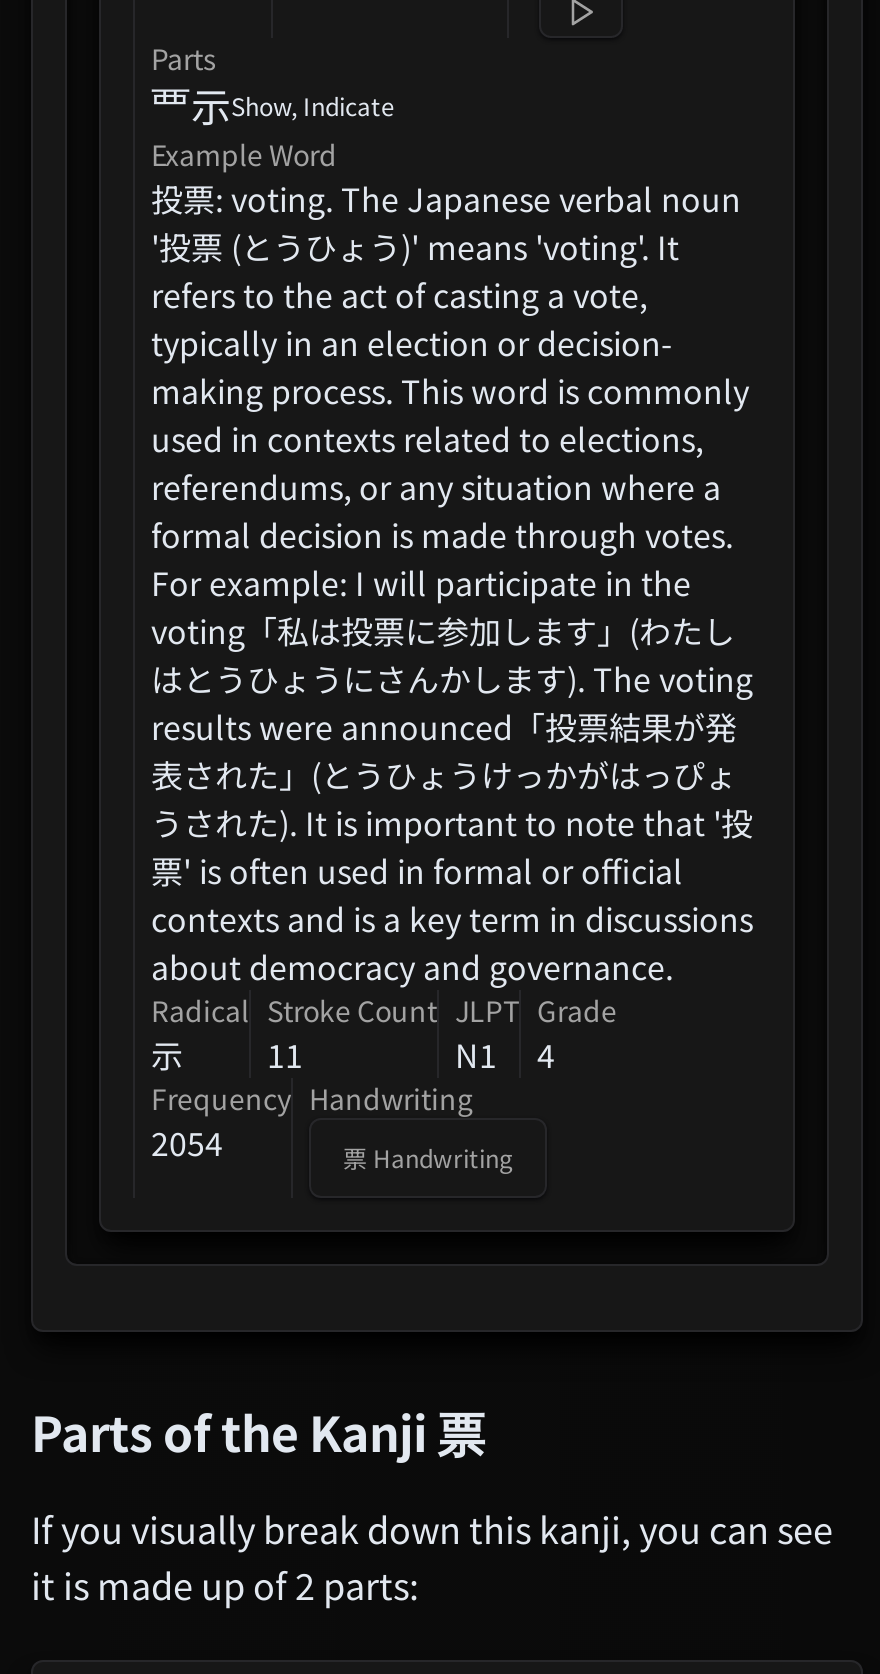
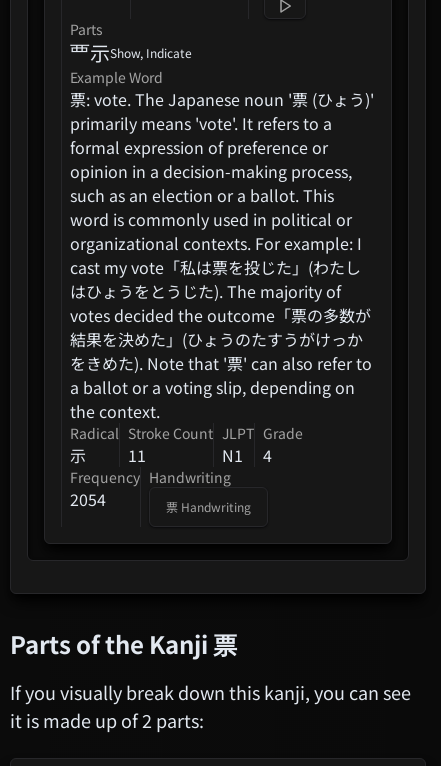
[151,174,753,990] 投票: voting. The Japanese verbal noun | '投票 (とうひょう)' means 'voting'. It | refers to the act of casting a vote, | typically in an election or decision- | making process. This word is commonly | used in contexts related to elections, | referendums, or any situation where a | formal decision is made through votes. | For example: I will participate in the | voting「私は投票に参加します」(わたし | はとうひょうにさんかします). The voting | results were announced「投票結果が発 | 表された」(とうひょうけっかがはっぴょ | うされた). It is important to note that '投 | 票' is often used in formal or official | contexts and is a key term in discussions | about democracy and governance. -> [70,87,374,423] 票: vote. The Japanese noun '票 (ひょう)' | primarily means 'vote'. It refers to a | formal expression of preference or | opinion in a decision-making process, | such as an election or a ballot. This | word is commonly used in political or | organizational contexts. For example: I | cast my vote「私は票を投じた」(わたし | はひょうをとうじた). The majority of | votes decided the outcome「票の多数が | 結果を決めた」(ひょうのたすうがけっか | をきめた). Note that '票' can also refer to | a ballot or a voting slip, depending on | the context.

